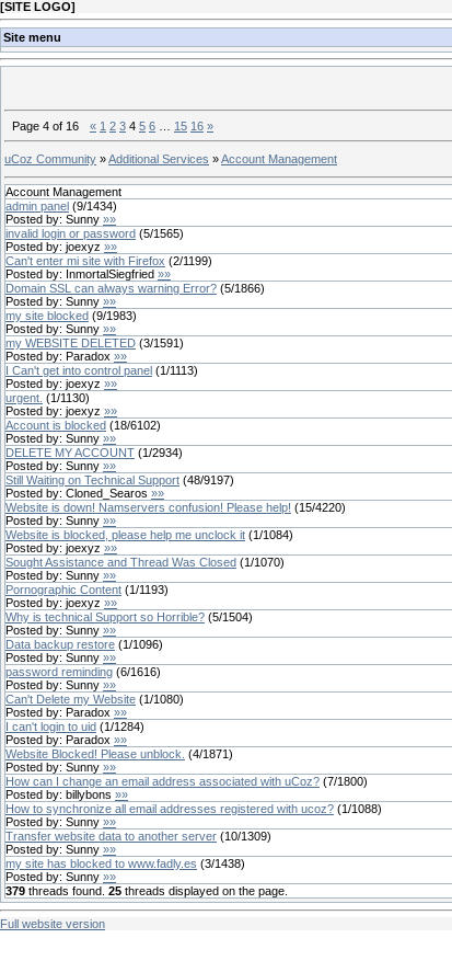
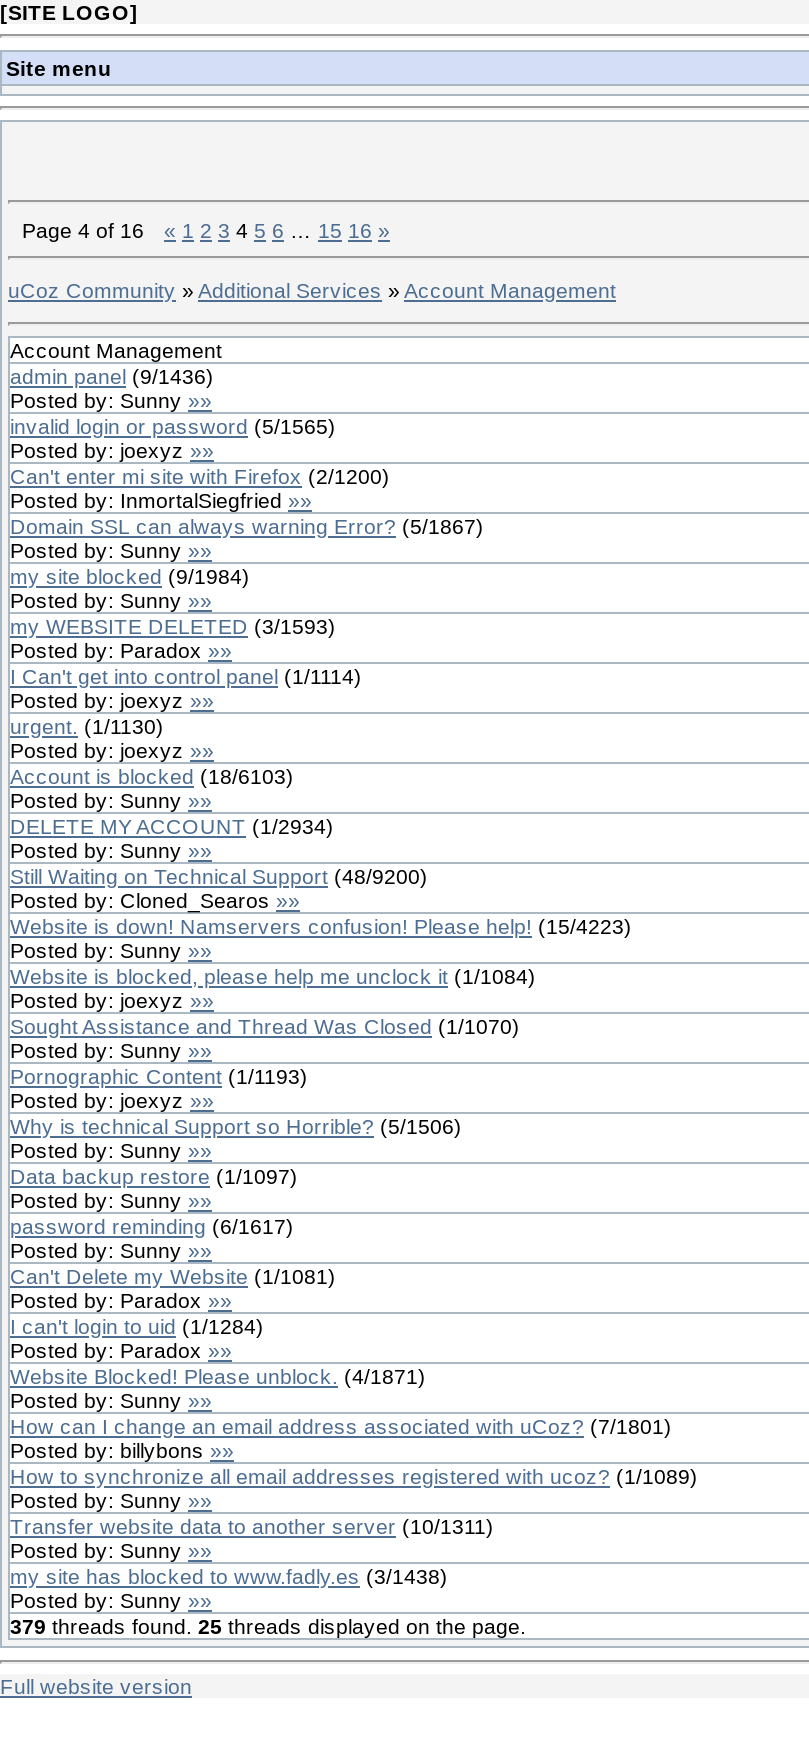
[5,200,117,213] admin panel (9/1434) -> [10,365,214,389] admin panel (9/1436)
[5,255,212,268] Can't enter mi site with Firefox (2/1199) -> [10,465,390,489] Can't enter mi site with Firefox (2/1200)
[5,282,265,295] Domain SSL can always warning Error? (5/1866) -> [10,515,484,539] Domain SSL can always warning Error? (5/1867)
[5,309,137,322] my site blocked (9/1983) -> [10,565,250,589] my site blocked (9/1984)
[5,337,184,350] my WEBSITE DELETED (3/1591) -> [10,615,336,639] my WEBSITE DELETED (3/1593)
[5,364,198,377] I Can't get into control panel (1/1113) -> [10,665,362,689] I Can't get into control panel (1/1114)
[5,419,161,432] Account is blocked (18/6102) -> [10,765,294,789] Account is blocked (18/6103)
[5,474,234,487] Still Waiting on Technical Support (48/9197) -> [10,865,428,889] Still Waiting on Technical Support (48/9200)
[5,501,346,514] Website is down! Namservers confusion! Please help! (15/4220) -> [10,915,632,939] Website is down! Namservers confusion! Please help! (15/4223)
[5,611,253,624] Why is technical Support so Horrible? (5/1504) -> [10,1115,462,1139] Why is technical Support so Horrible? (5/1506)
[5,638,163,651] Data backup restore (1/1096) -> [10,1165,298,1189] Data backup restore (1/1097)
[5,665,161,679] password reminding (6/1616) -> [10,1215,294,1239] password reminding (6/1617)
[5,693,184,706] Can't Delete my Website (1/1080) -> [10,1265,336,1289] Can't Delete my Website (1/1081)
[5,775,368,788] How can I change an email address associated with uCoz? (7/1800) -> [10,1415,672,1439] How can I change an email address associated with uCoz? (7/1801)
[5,802,382,816] How to synchronize all email addresses registered with ucoz? (1/1088) -> [10,1465,698,1489] How to synchronize all email addresses registered with ucoz? (1/1089)
[5,830,271,843] Transfer website data to another server (10/1309) -> [10,1515,494,1539] Transfer website data to another server (10/1311)

